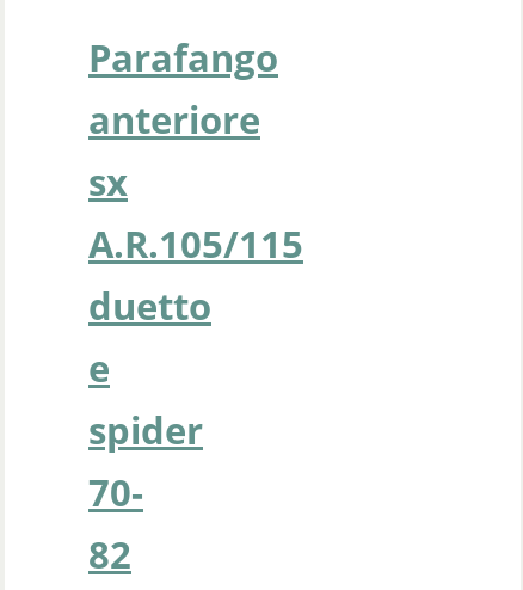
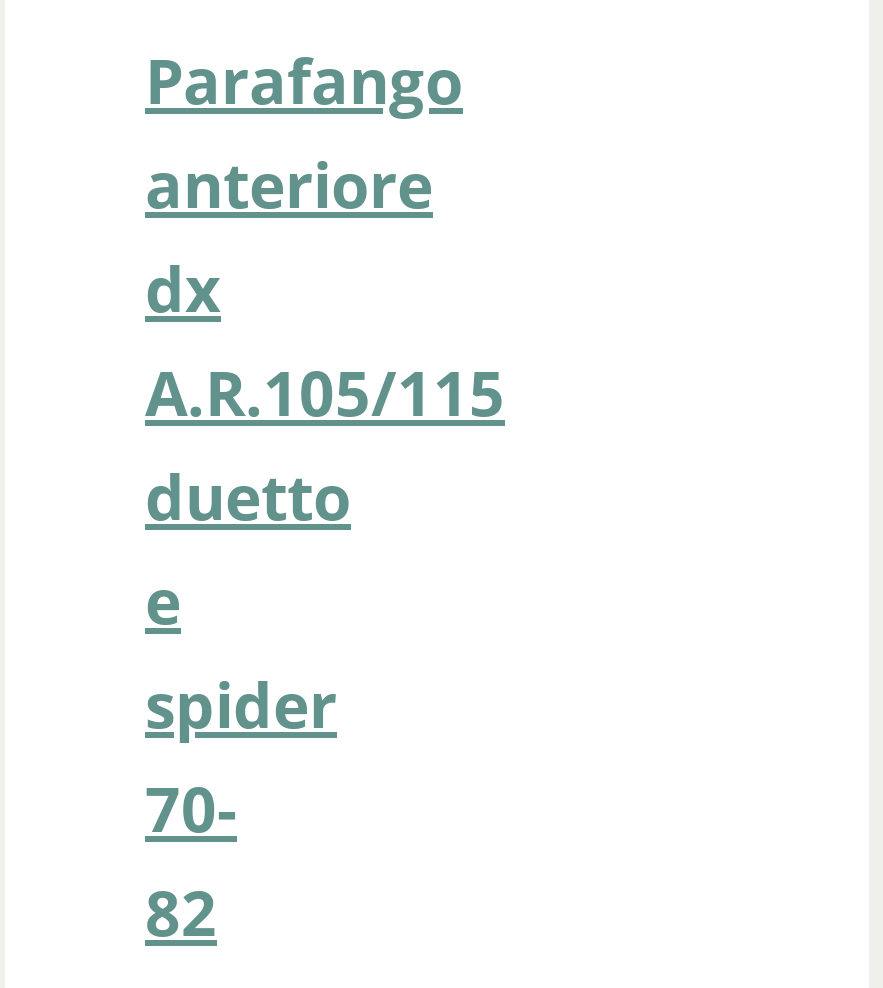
[88,156,128,206] sx -> [145,247,221,331] dx

